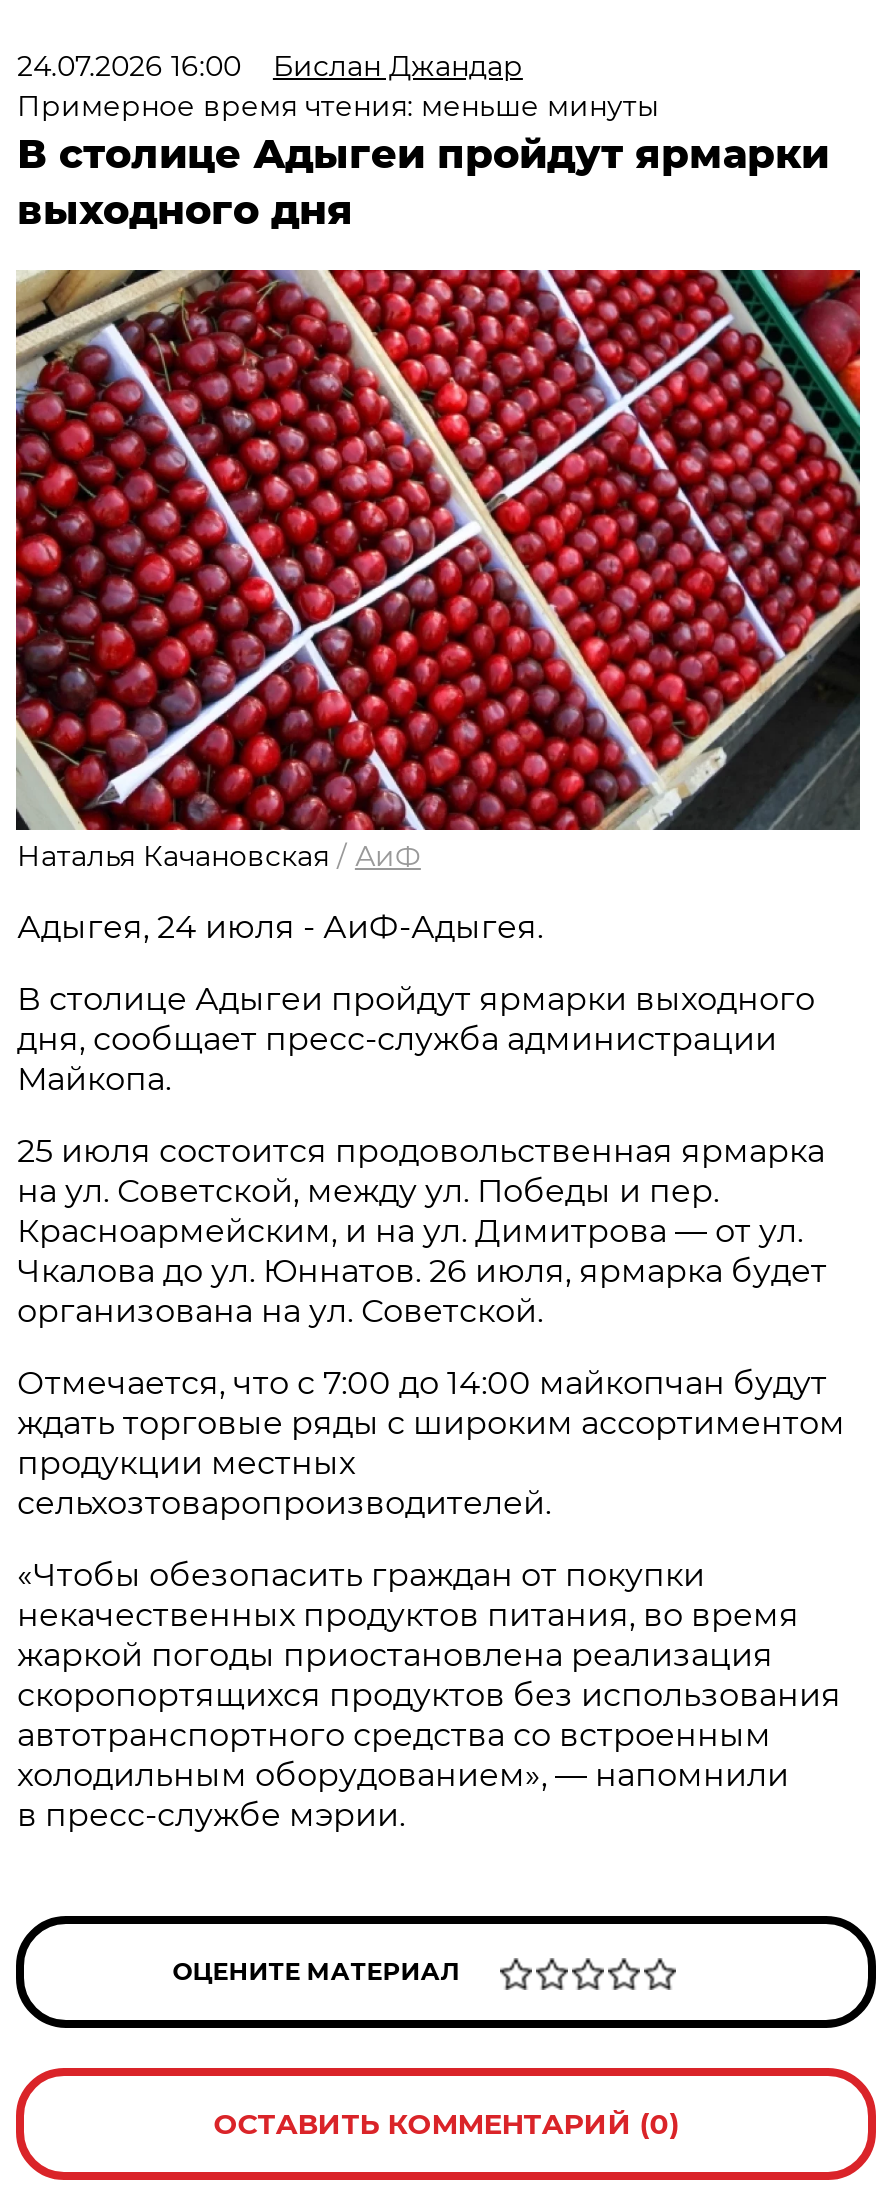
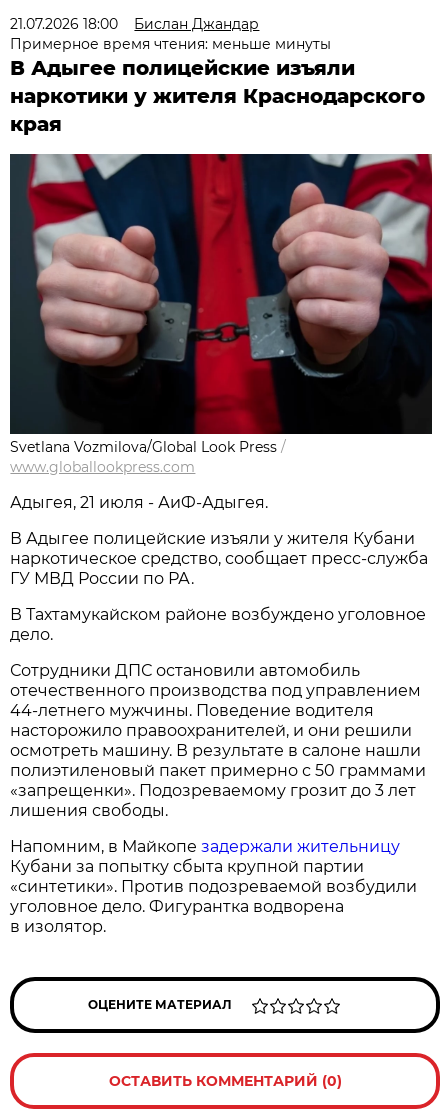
[17,48,523,84] 24.07.2026 16:00 Бислан Джандар -> [10,15,259,33] 21.07.2026 18:00 Бислан Джандар
[17,130,829,234] В столице Адыгеи пройдут ярмарки | выходного дня -> [10,56,425,136] В Адыгее полицейские изъяли | наркотики у жителя Краснодарского | края
[14,268,862,874] [image] | Наталья Качановская / АиФ -> [9,153,433,476] [image] | Svetlana Vozmilova/Global Look Press / | www.globallookpress.com
[17,908,543,946] Адыгея, 24 июля - АиФ-Адыгея. -> [10,493,268,512] Адыгея, 21 июля - АиФ-Адыгея.
[17,980,815,1098] В столице Адыгеи пройдут ярмарки выходного | дня, сообщает пресс-служба администрации | Майкопа. -> [10,529,428,588] В Адыгее полицейские изъяли у жителя Кубани | наркотическое средство, сообщает пресс-служба | ГУ МВД России по РА.
[17,1132,827,1330] 25 июля состоится продовольственная ярмарка | на ул. Советской, между ул. Победы и пер. | Красноармейским, и на ул. Димитрова — от ул. | Чкалова до ул. Юннатов. 26 июля, ярмарка будет | организована на ул. Советской. -> [10,605,426,644] В Тахтамукайском районе возбуждено уголовное | дело.
[17,1364,845,1522] Отмечается, что с 7:00 до 14:00 майкопчан будут | ждать торговые ряды с широким ассортиментом | продукции местных | сельхозтоваропроизводителей. -> [10,661,426,820] Сотрудники ДПС остановили автомобиль | отечественного производства под управлением | 44-летнего мужчины. Поведение водителя | насторожило правоохранителей, и они решили | осмотреть машину. В результате в салоне нашли | полиэтиленовый пакет примерно с 50 граммами | «запрещенки». Подозреваемому грозит до 3 лет | лишения свободы.
[17,1556,841,1834] «Чтобы обезопасить граждан от покупки | некачественных продуктов питания, во время | жаркой погоды приостановлена реализация | скоропортящихся продуктов без использования | автотранспортного средства со встроенным | холодильным оборудованием», — напомнили | в пресс-службе мэрии. -> [10,837,417,936] Напомним, в Майкопе задержали жительницу | Кубани за попытку сбыта крупной партии | «синтетики». Против подозреваемой возбудили | уголовное дело. Фигурантка водворена | в изолятор.

